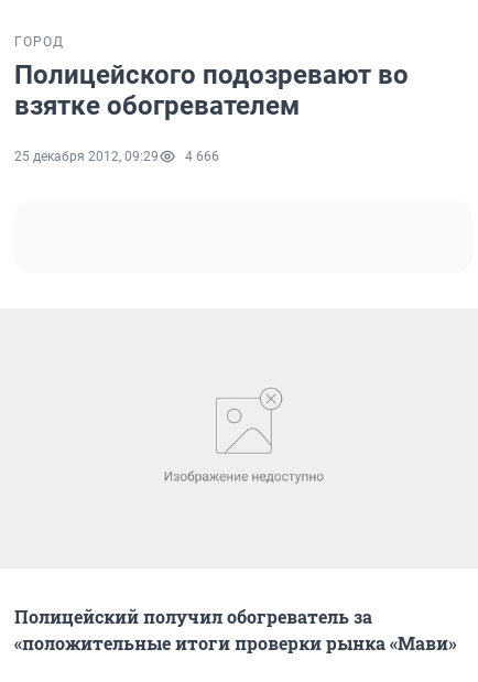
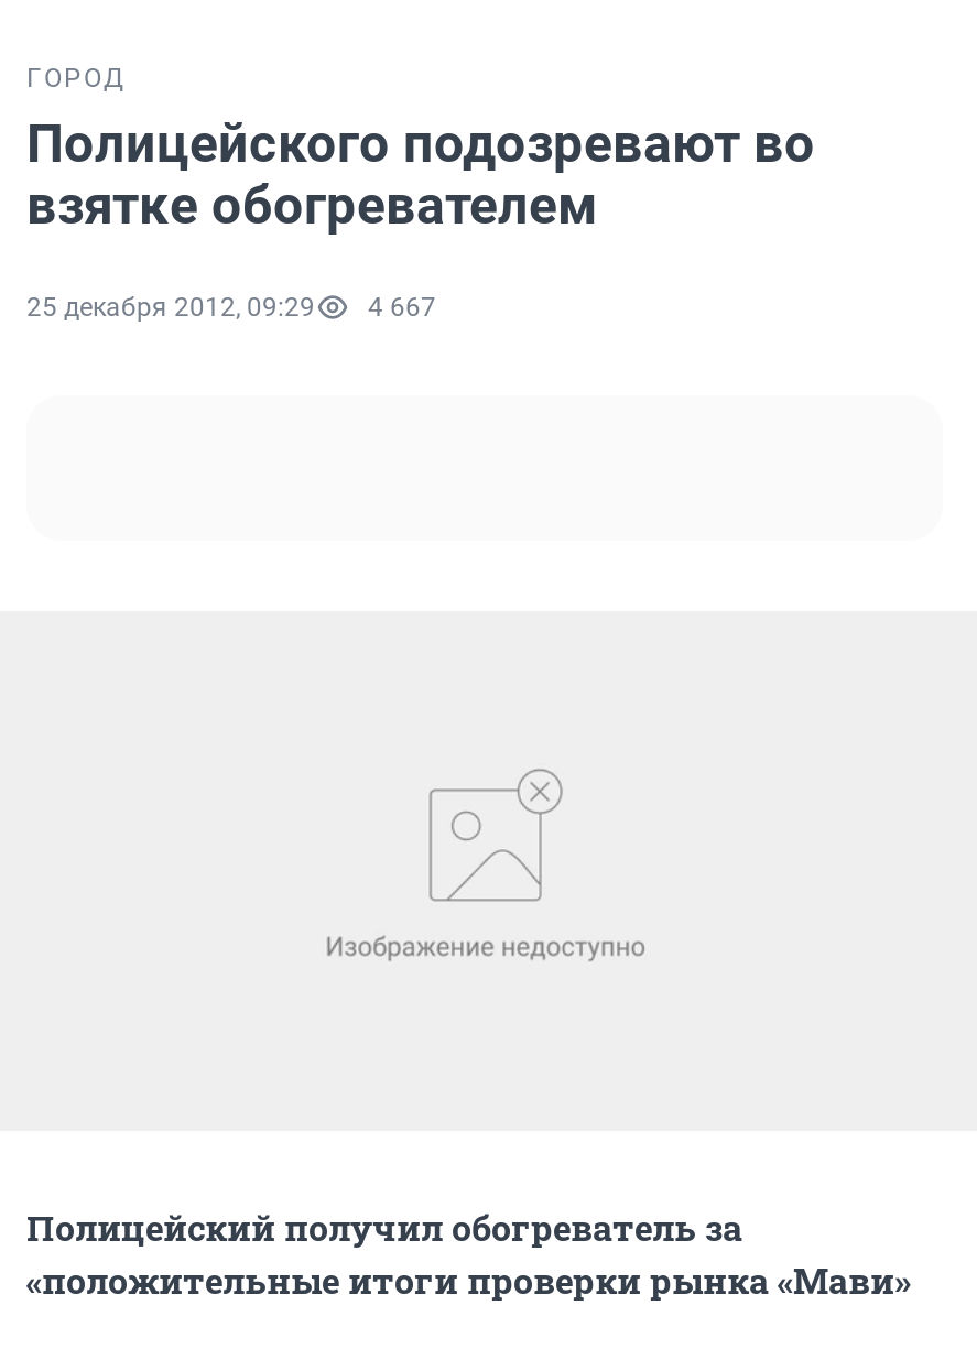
[14,149,219,164] 25 декабря 2012, 09:29 4 666 -> [26,292,436,323] 25 декабря 2012, 09:29 4 667

